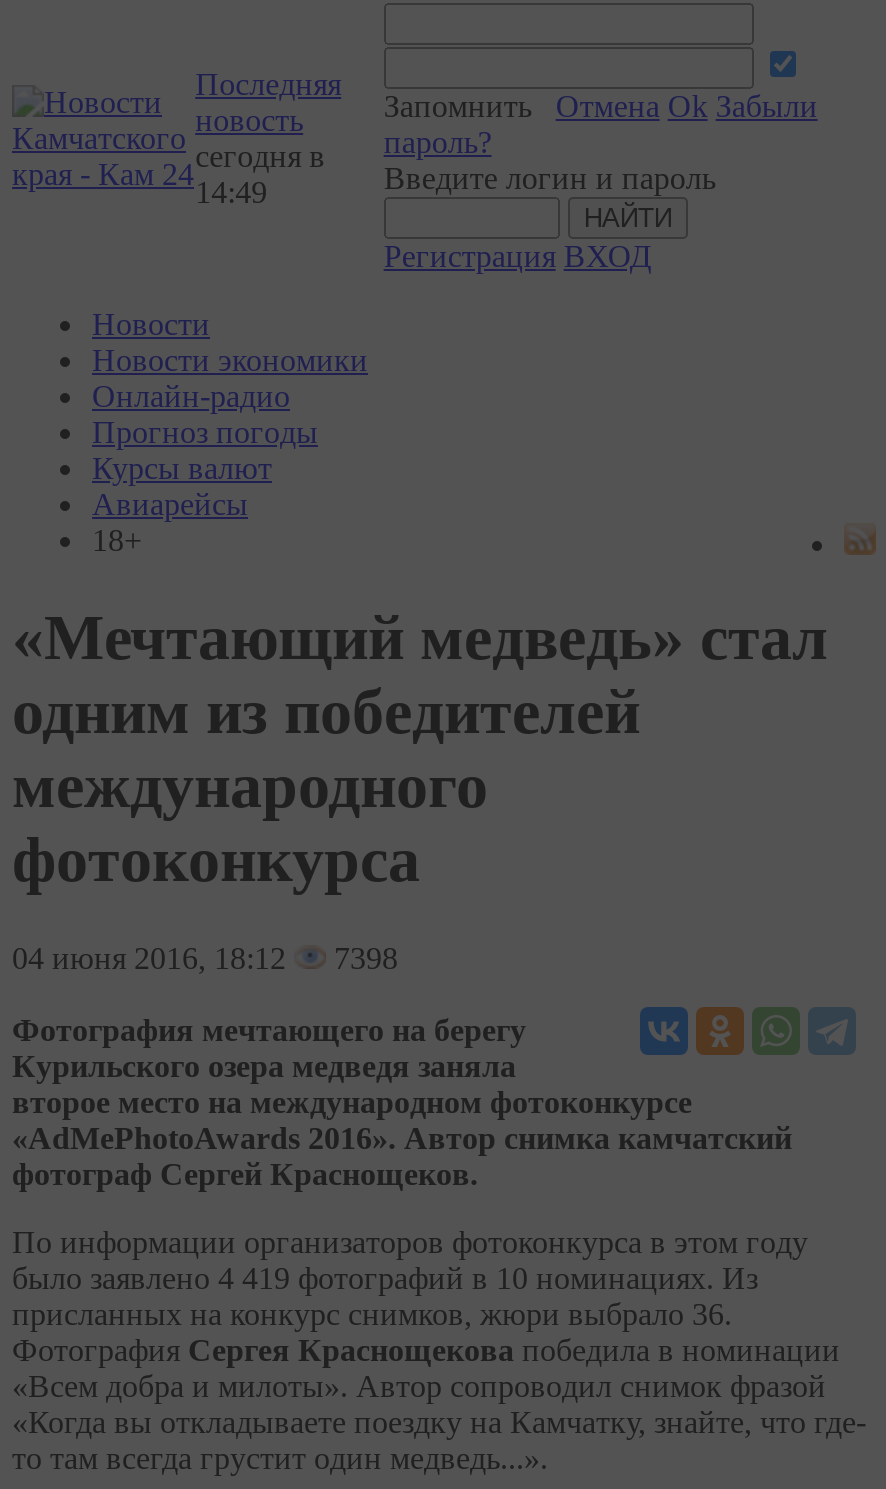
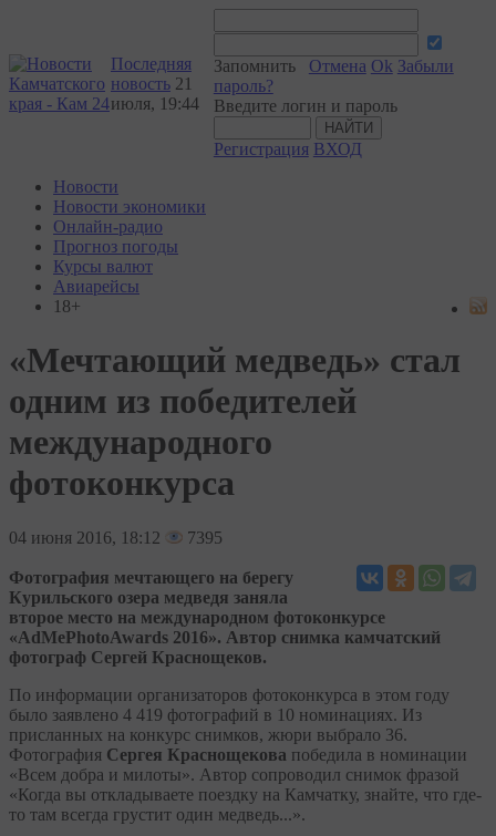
[195,103,325,209] новость | сегодня в | 14:49 -> [111,74,199,113] новость 21 | июля, 19:44
[12,941,398,975] 04 июня 2016, 18:12 7398 -> [9,528,223,547] 04 июня 2016, 18:12 7395

